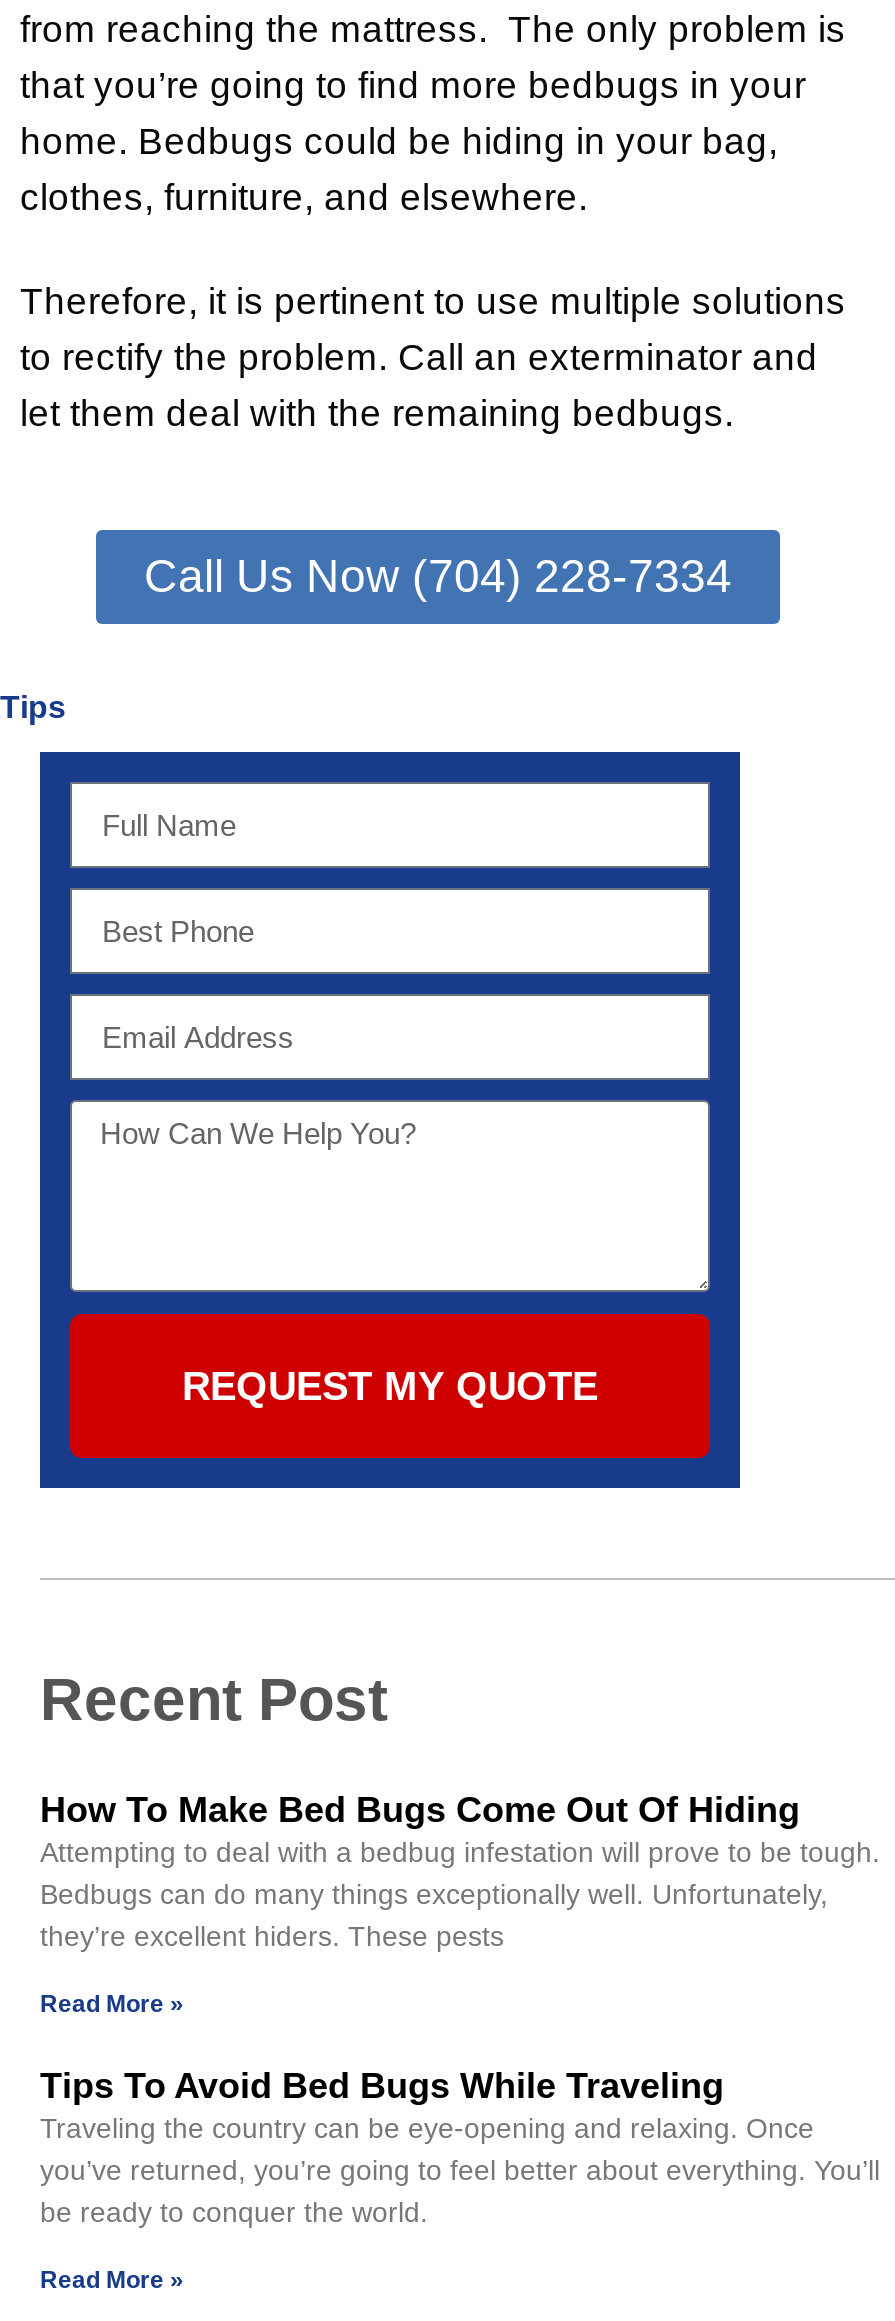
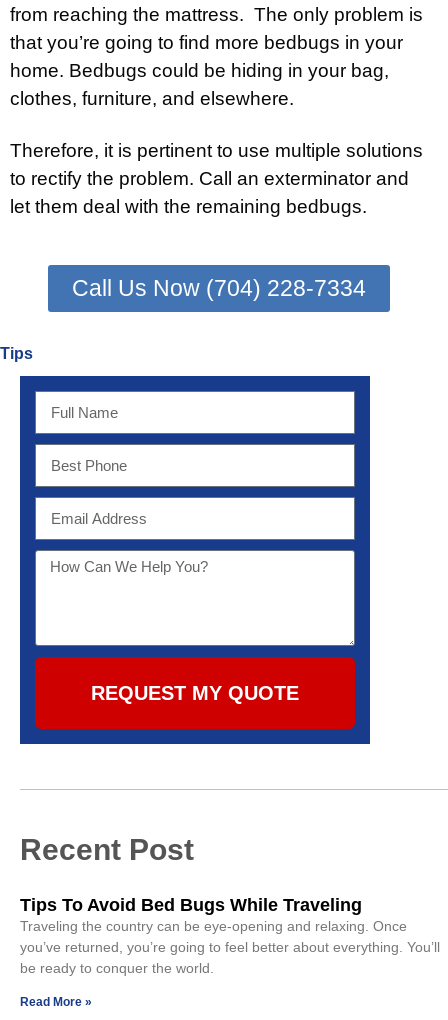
[40,1791,880,2019] How To Make Bed Bugs Come Out Of Hiding | Attempting to deal with a bedbug infestation will prove to be tough. | Bedbugs can do many things exceptionally well. Unfortunately, | they’re excellent hiders. These pests | Read More » -> none

